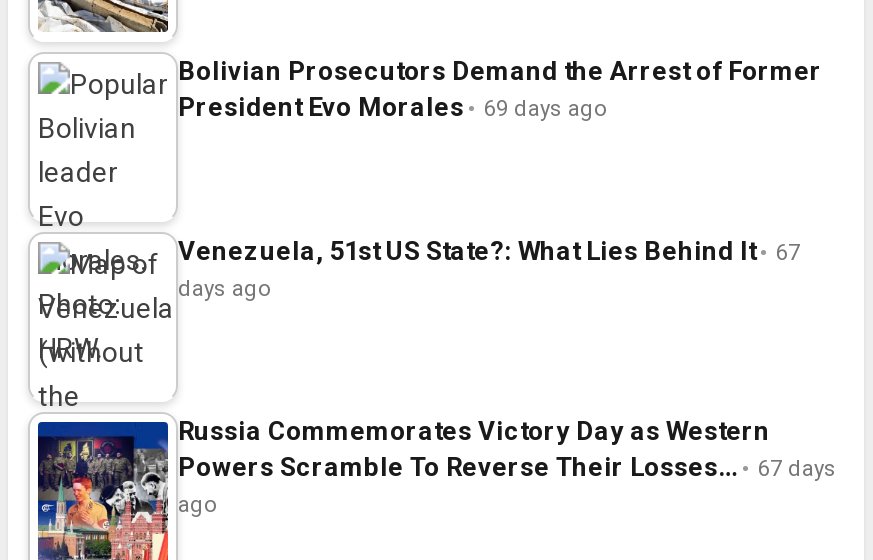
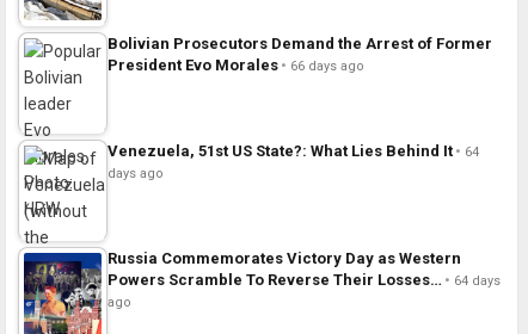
[178,93,608,123] President Evo Morales 69 days ago -> [108,56,364,74] President Evo Morales 66 days ago
[178,237,800,267] Venezuela, 51st US State?: What Lies Behind It 67 -> [108,142,479,159] Venezuela, 51st US State?: What Lies Behind It 64
[178,453,836,483] Powers Scramble To Reverse Their Losses… 67 days -> [108,270,501,288] Powers Scramble To Reverse Their Losses… 64 days

